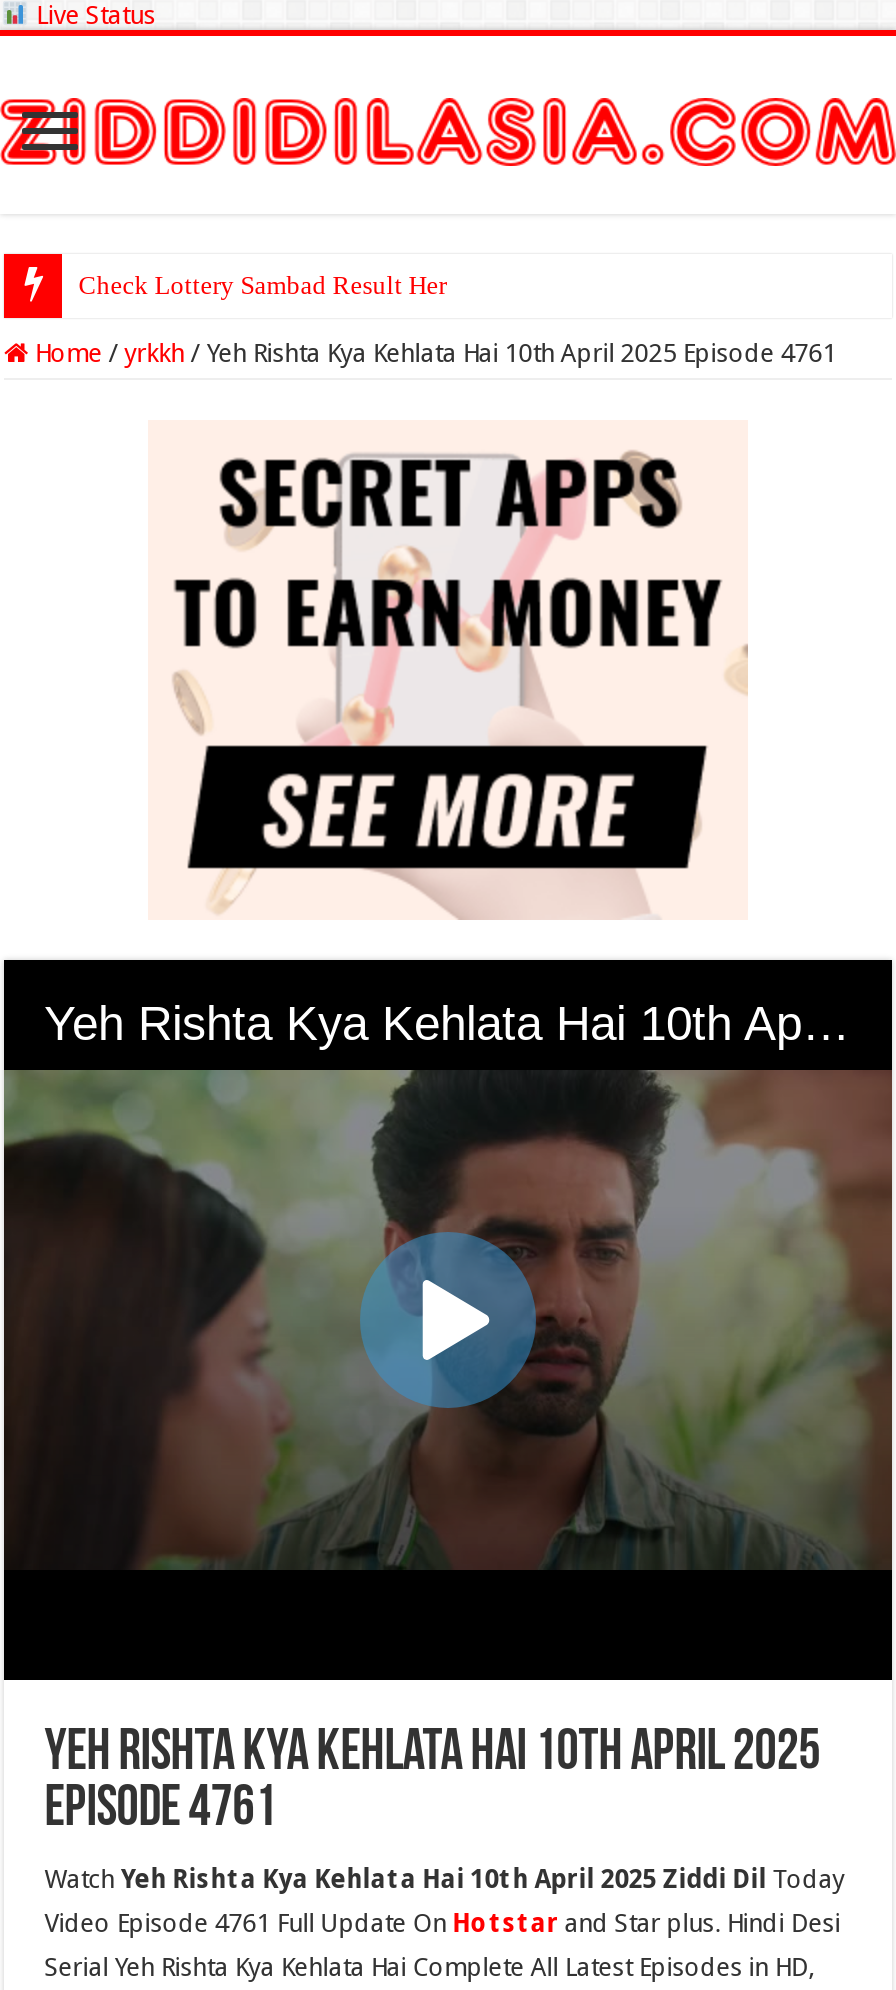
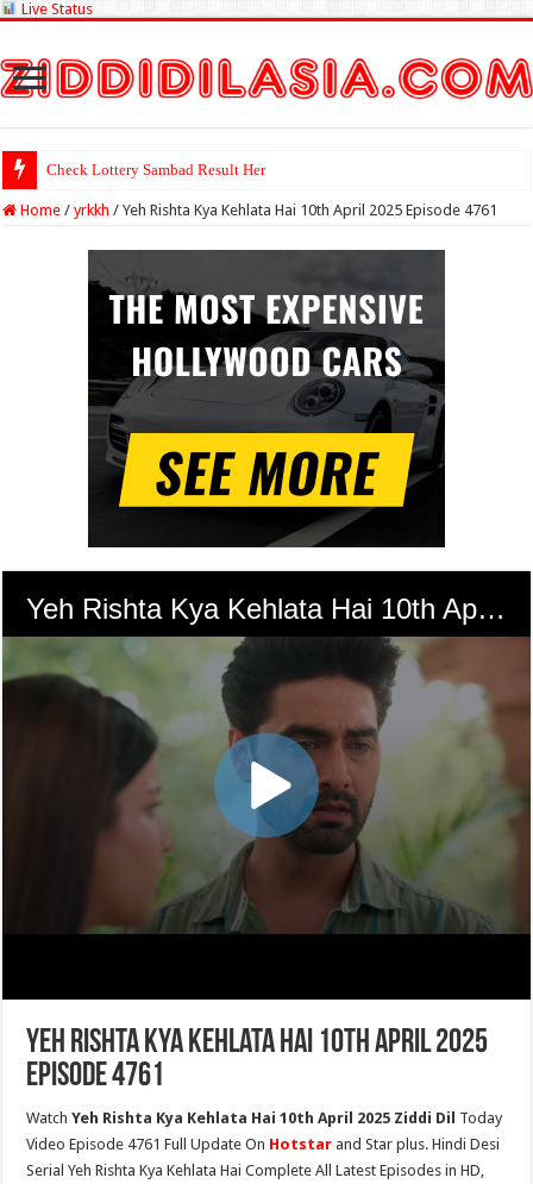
[148,420,748,920] [image] -> [87,249,446,549] [image]

